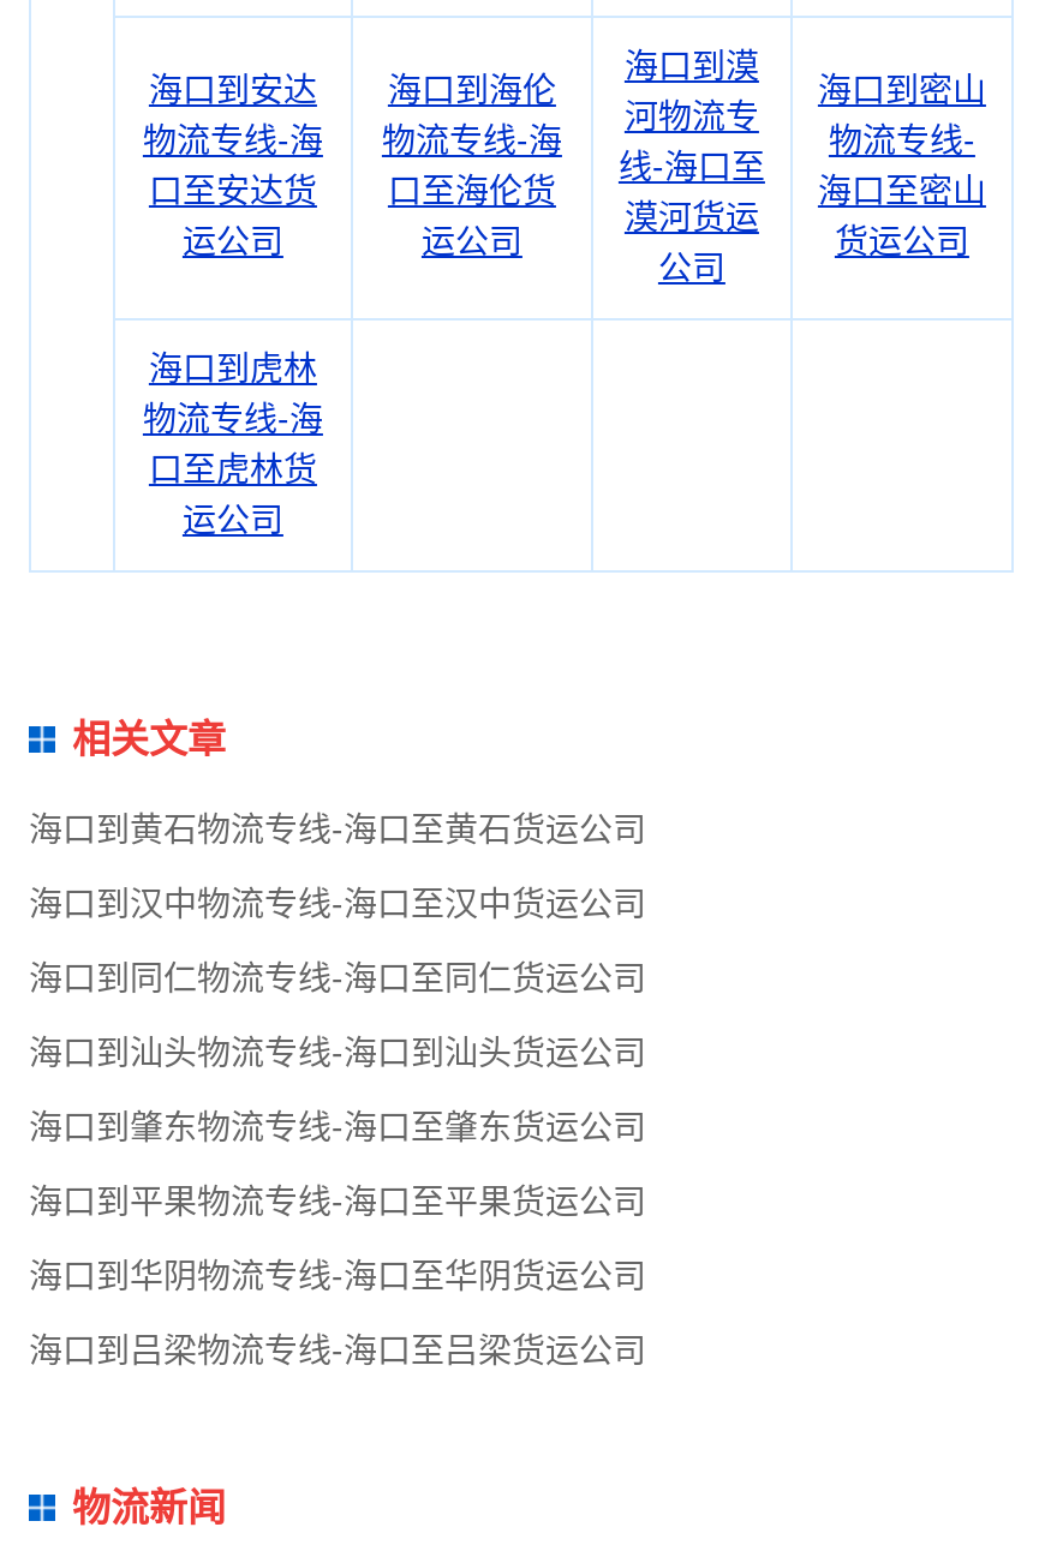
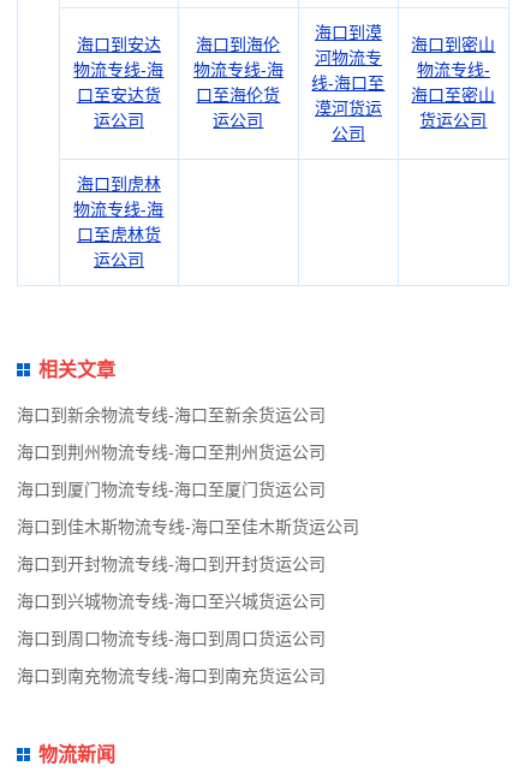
[29,810,646,849] 海口到黄石物流专线-海口至黄石货运公司 -> [17,405,326,424] 海口到新余物流专线-海口至新余货运公司
[29,885,646,923] 海口到汉中物流专线-海口至汉中货运公司 -> [17,443,326,462] 海口到荆州物流专线-海口至荆州货运公司
[29,959,646,998] 海口到同仁物流专线-海口至同仁货运公司 -> [17,480,326,499] 海口到厦门物流专线-海口至厦门货运公司
[29,1034,646,1072] 海口到汕头物流专线-海口到汕头货运公司 -> [17,517,359,536] 海口到佳木斯物流专线-海口至佳木斯货运公司
[29,1108,646,1146] 海口到肇东物流专线-海口至肇东货运公司 -> [17,554,326,574] 海口到开封物流专线-海口到开封货运公司
[29,1182,646,1221] 海口到平果物流专线-海口至平果货运公司 -> [17,592,326,611] 海口到兴城物流专线-海口至兴城货运公司
[29,1257,646,1295] 海口到华阴物流专线-海口至华阴货运公司 -> [17,629,326,648] 海口到周口物流专线-海口到周口货运公司
[29,1331,646,1370] 海口到吕梁物流专线-海口至吕梁货运公司 -> [17,666,326,685] 海口到南充物流专线-海口到南充货运公司

